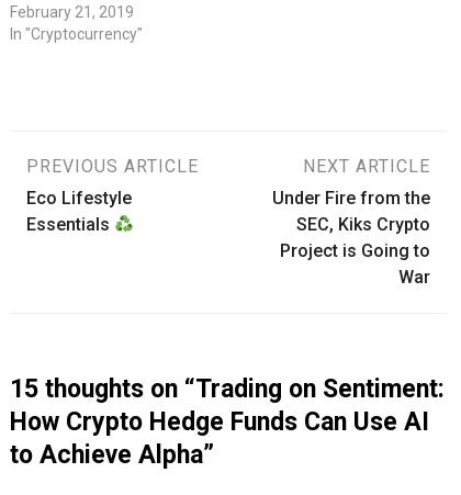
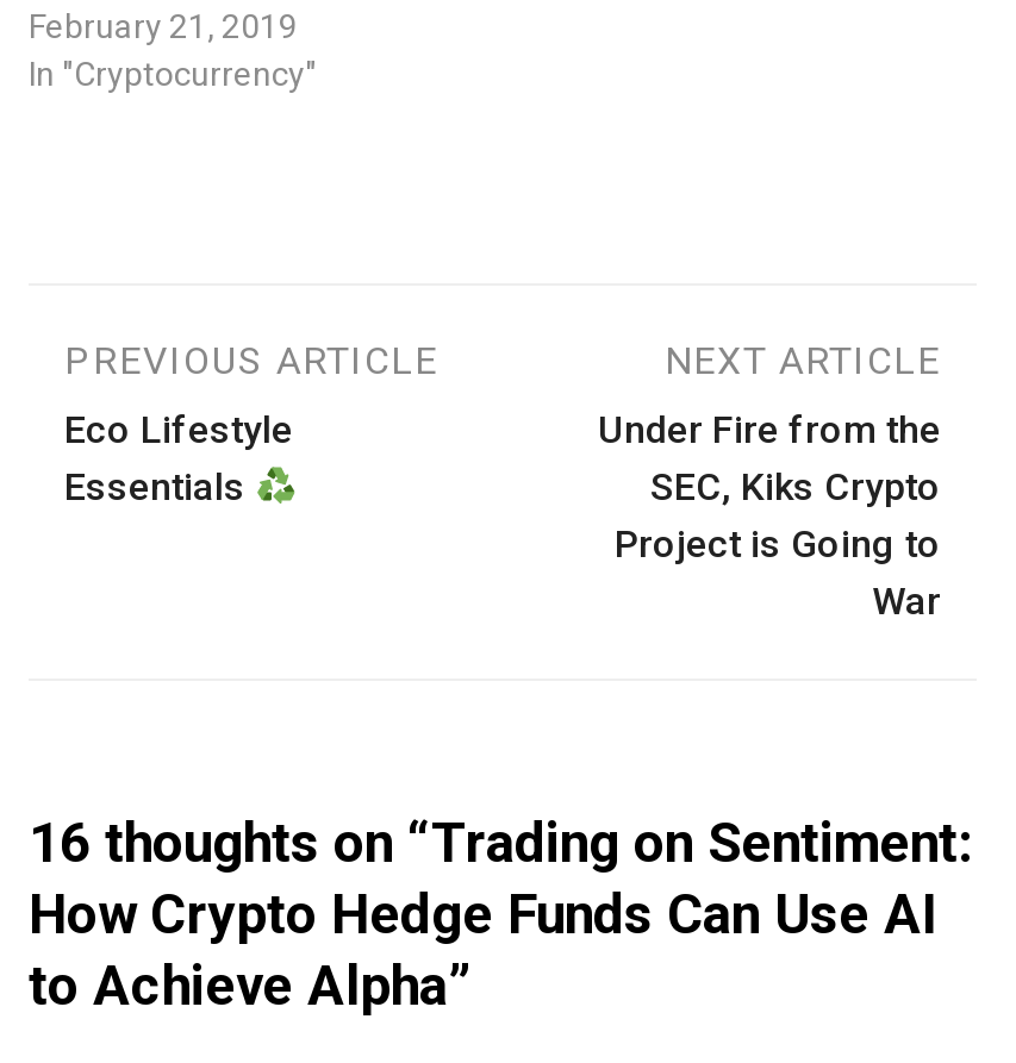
[10,375,445,404] 15 thoughts on “Trading on Sentiment: -> [29,813,972,877] 16 thoughts on “Trading on Sentiment:

